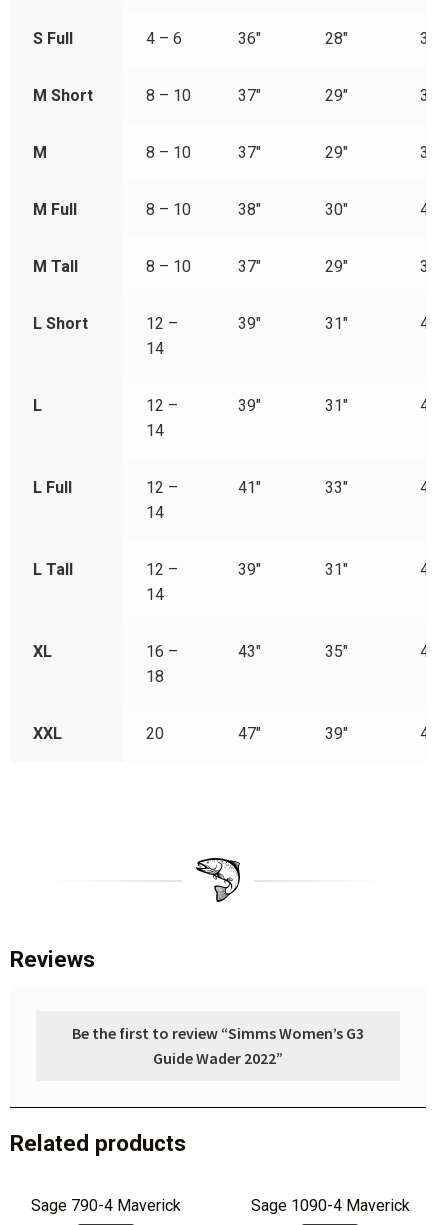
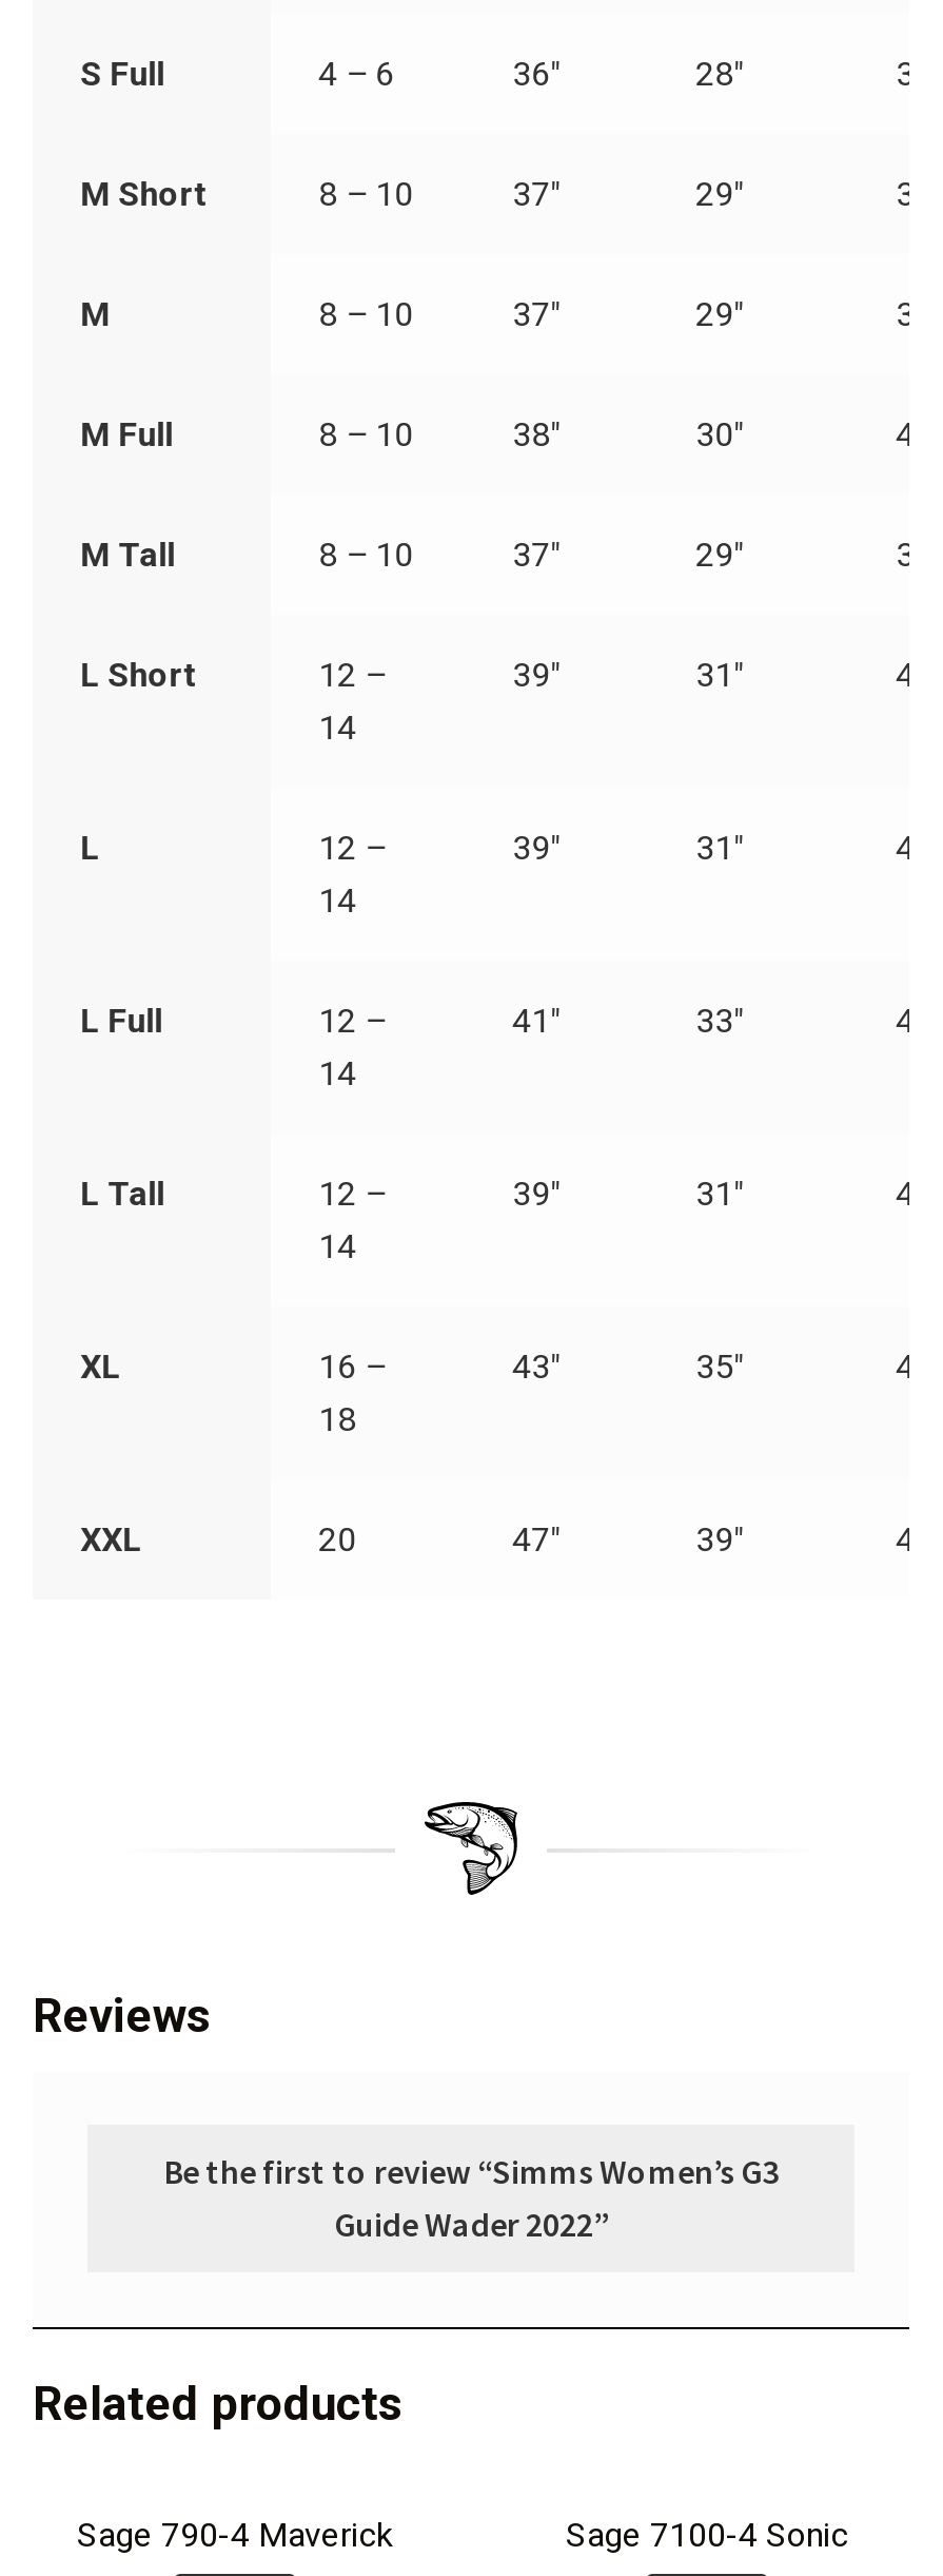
[250,1196,409,1215] Sage 1090-4 Maverick -> [566,2515,848,2555] Sage 7100-4 Sonic

